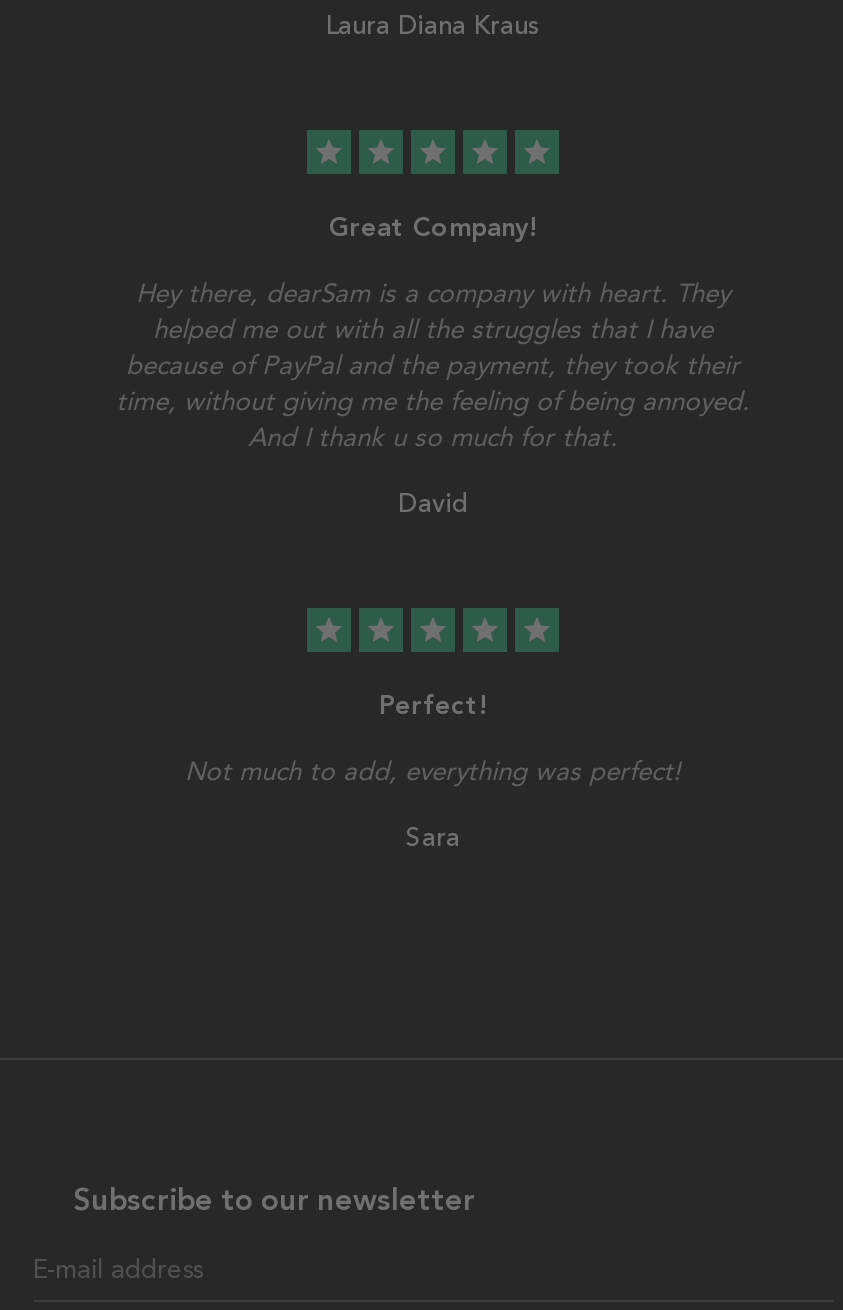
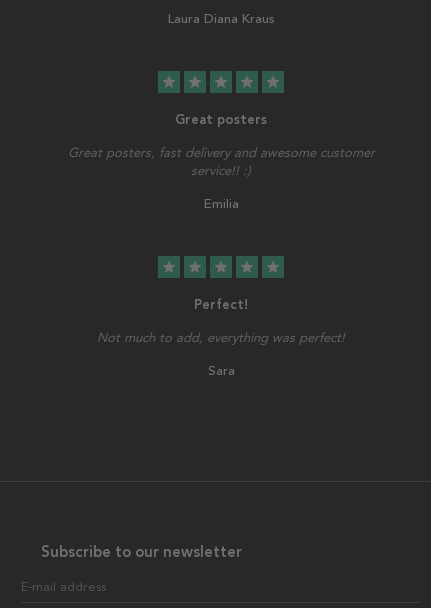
[329,212,537,242] Great Company! -> [175,112,267,127] Great posters
[116,278,750,452] Hey there, dearSam is a company with heart. They | helped me out with all the struggles that I have | because of PayPal and the payment, they took their | time, without giving me the feeling of being annoyed. | And I thank u so much for that. -> [67,145,374,178] Great posters, fast delivery and awesome customer | service!! :)
[398,488,468,520] David -> [203,196,238,212] Emilia

